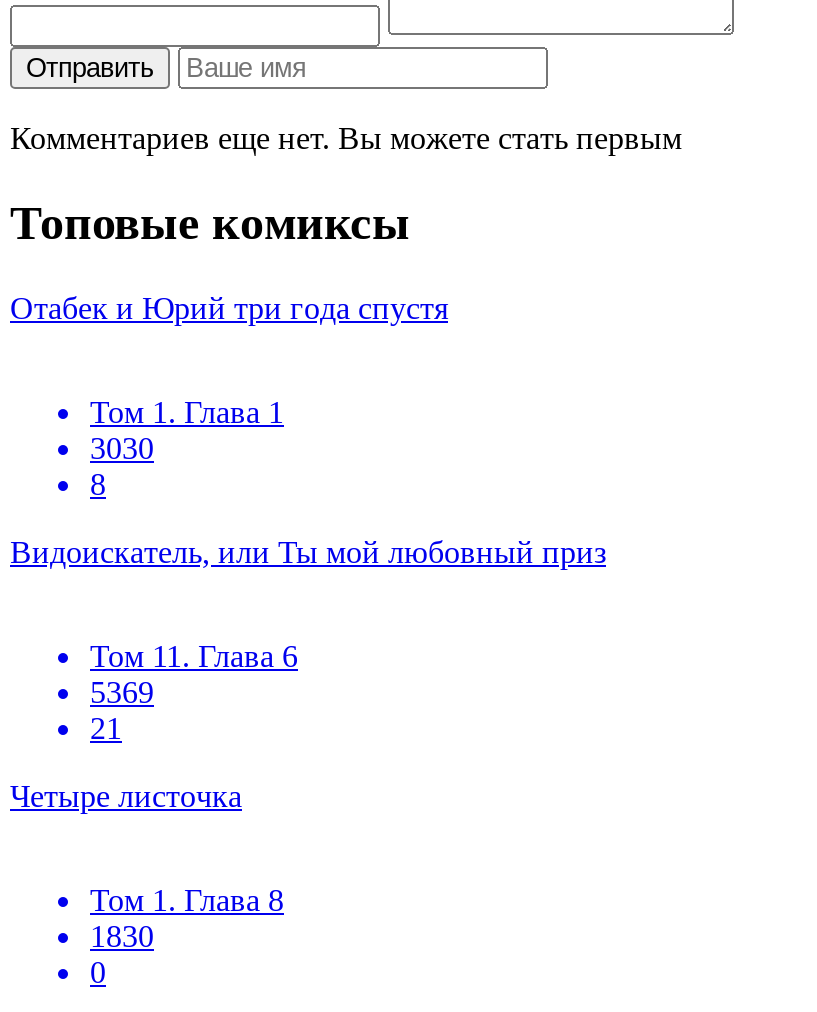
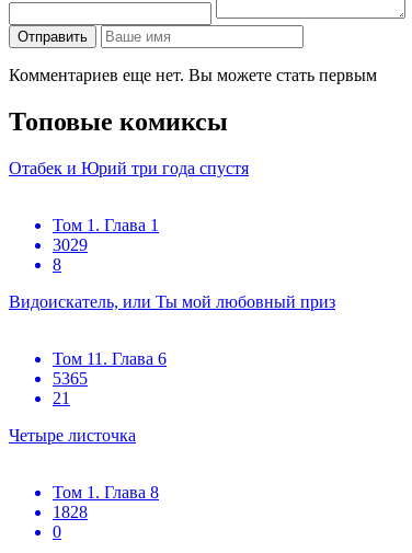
[90,431,154,465] 3030 -> [53,235,88,254] 3029
[90,675,154,709] 5369 -> [53,369,88,388] 5365
[90,919,154,953] 1830 -> [53,503,88,521] 1828

